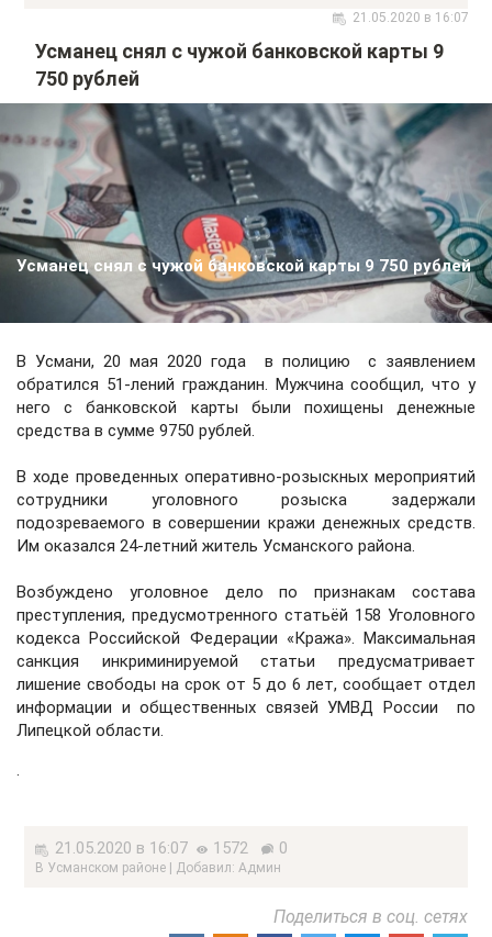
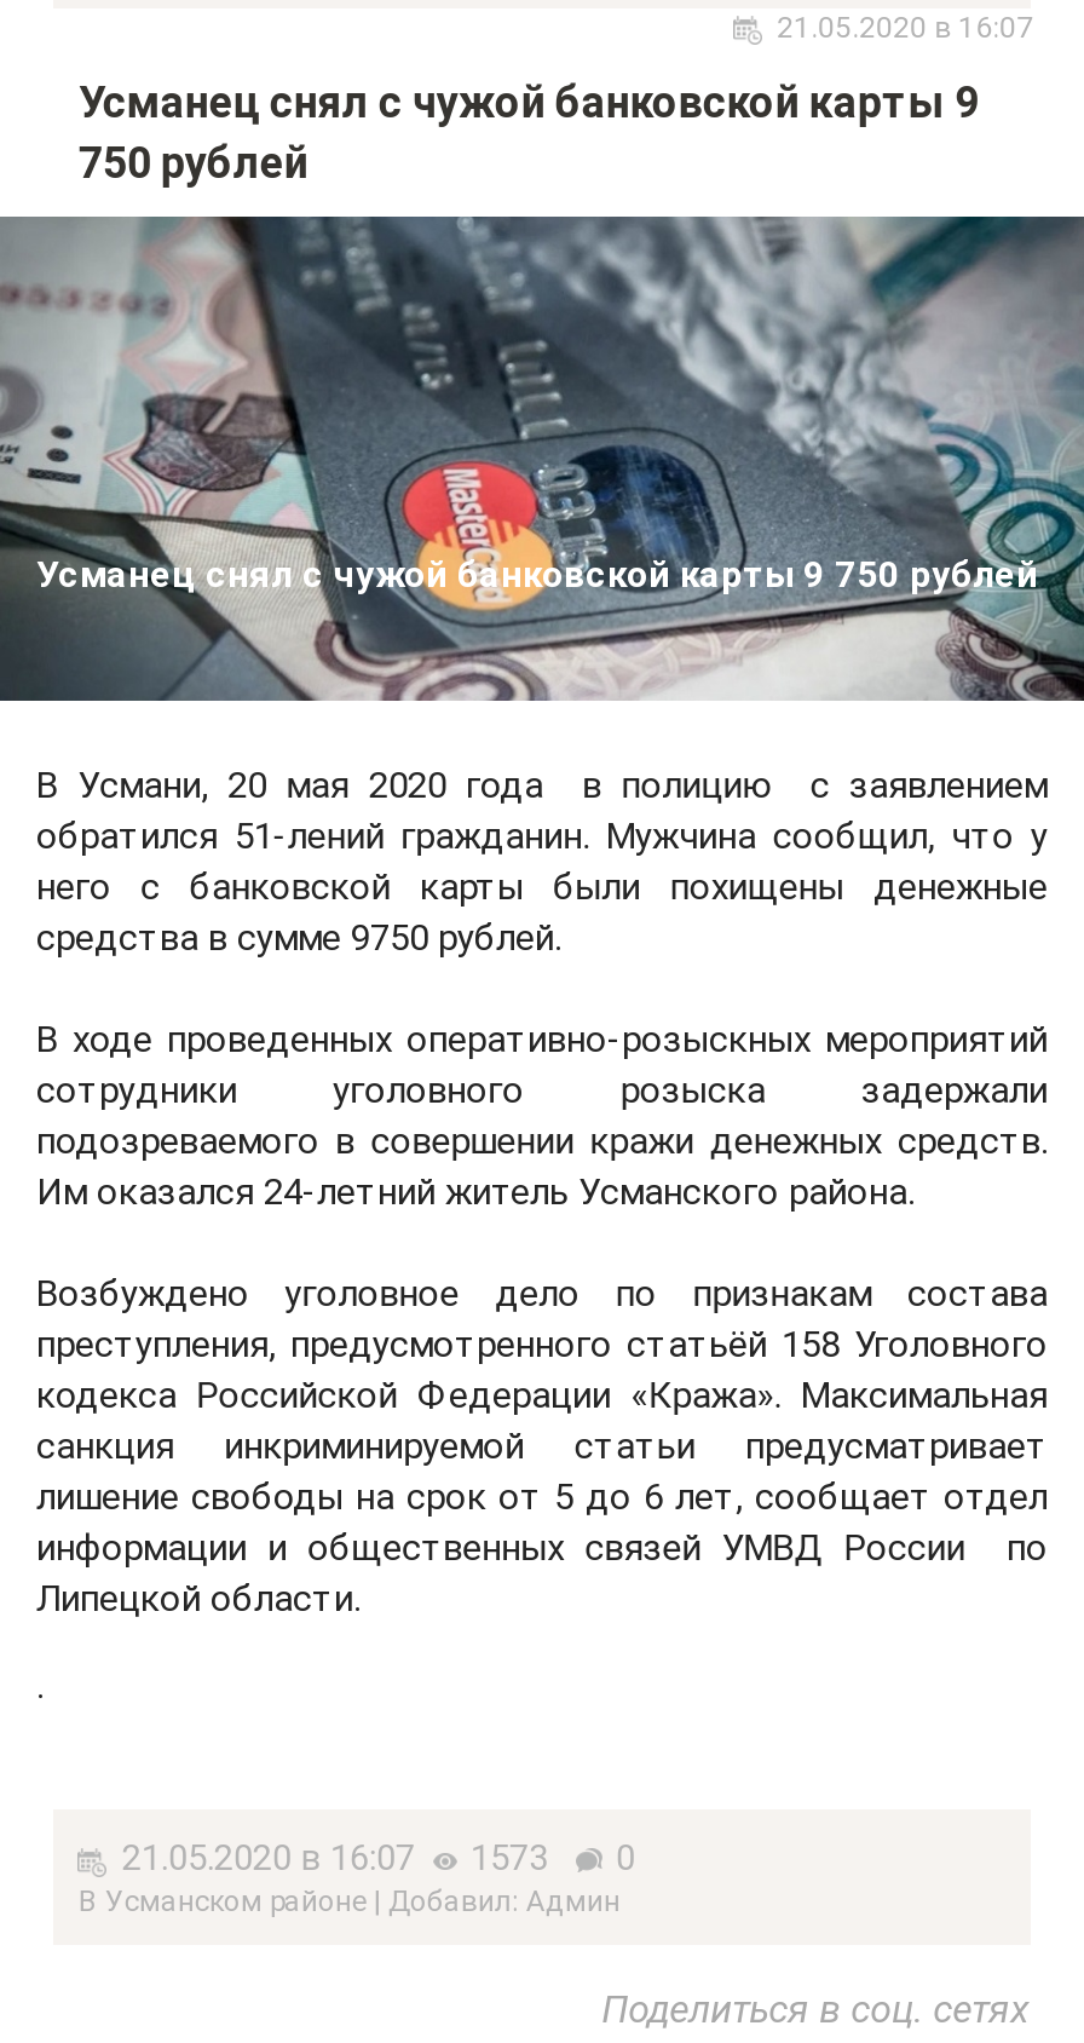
[55,838,288,858] 21.05.2020 в 16:07 1572 0 -> [122,1836,635,1880] 21.05.2020 в 16:07 1573 0

